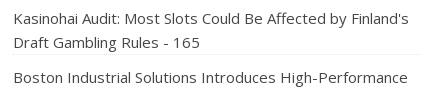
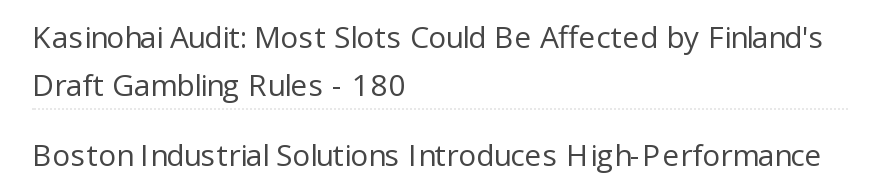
[13,32,200,52] Draft Gambling Rules - 165 -> [32,64,406,104] Draft Gambling Rules - 180

